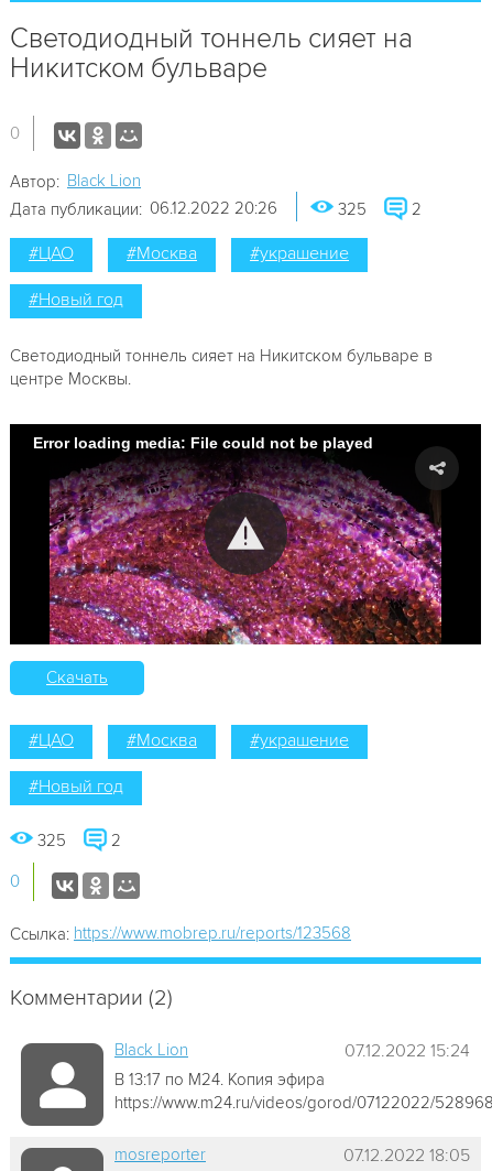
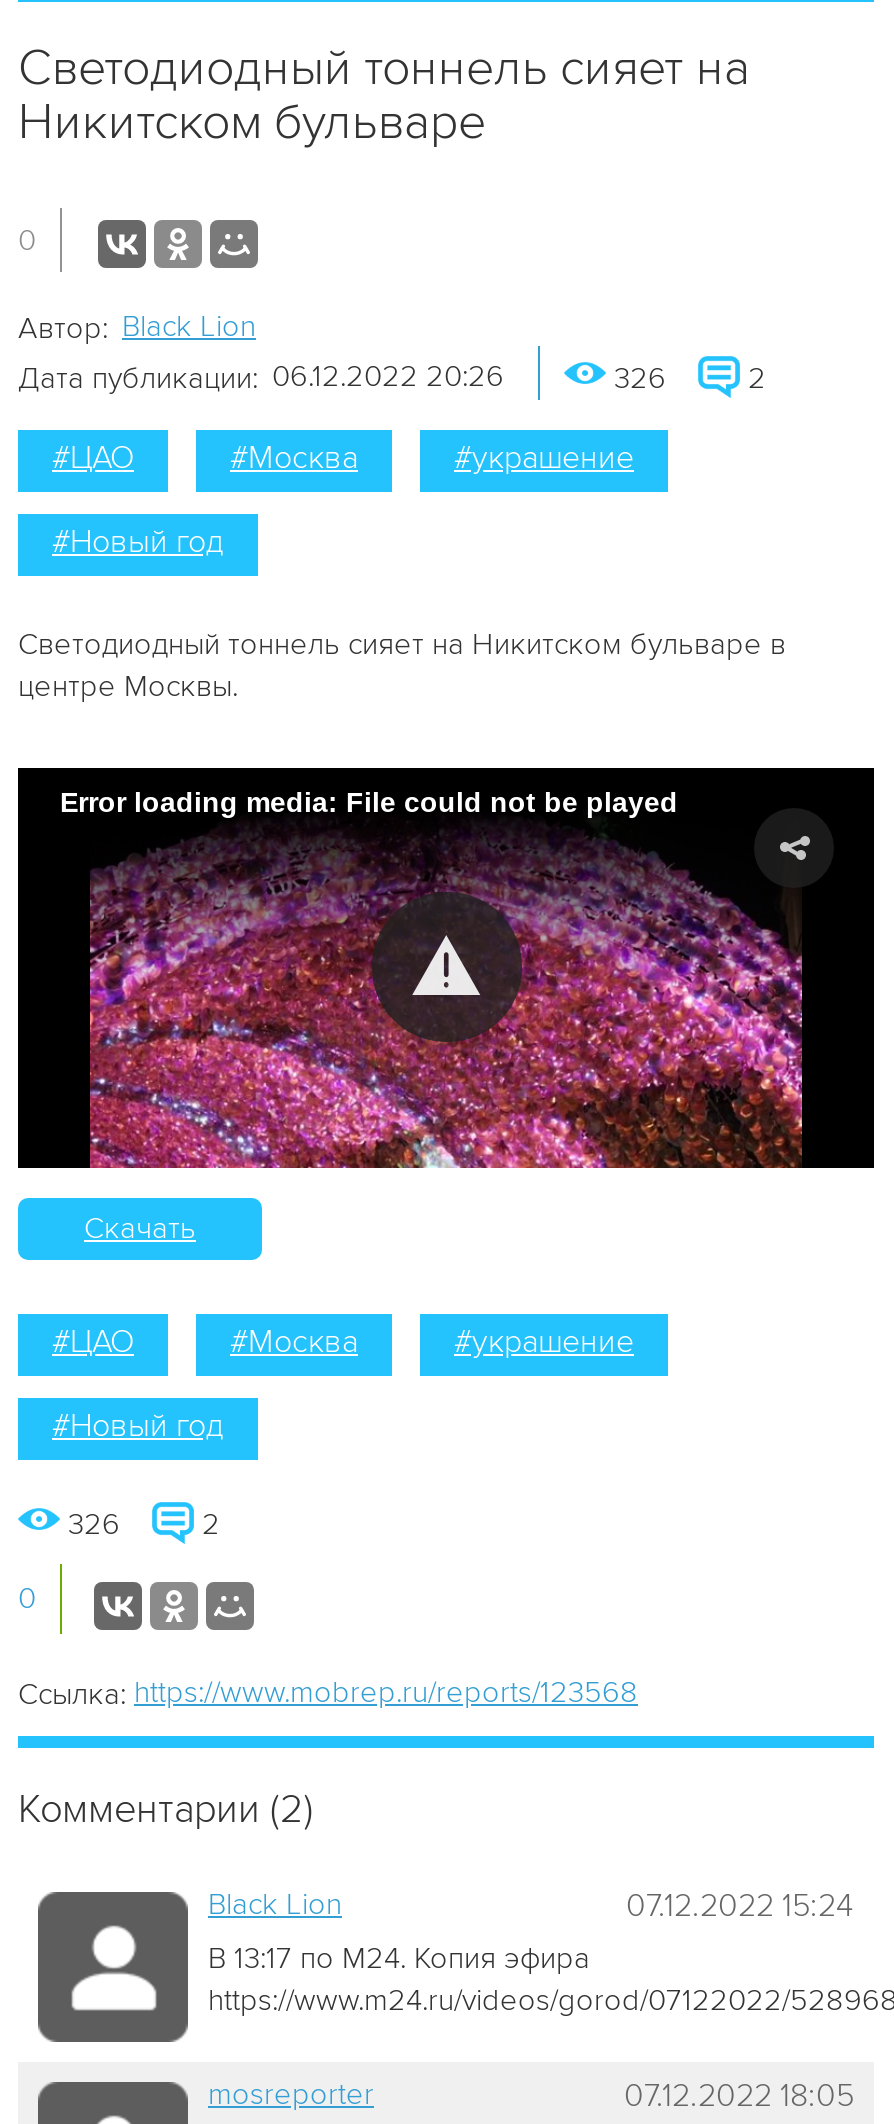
[338,199,367,219] 325 -> [614,359,666,395] 326
[37,830,66,850] 325 -> [68,1505,120,1541] 326

